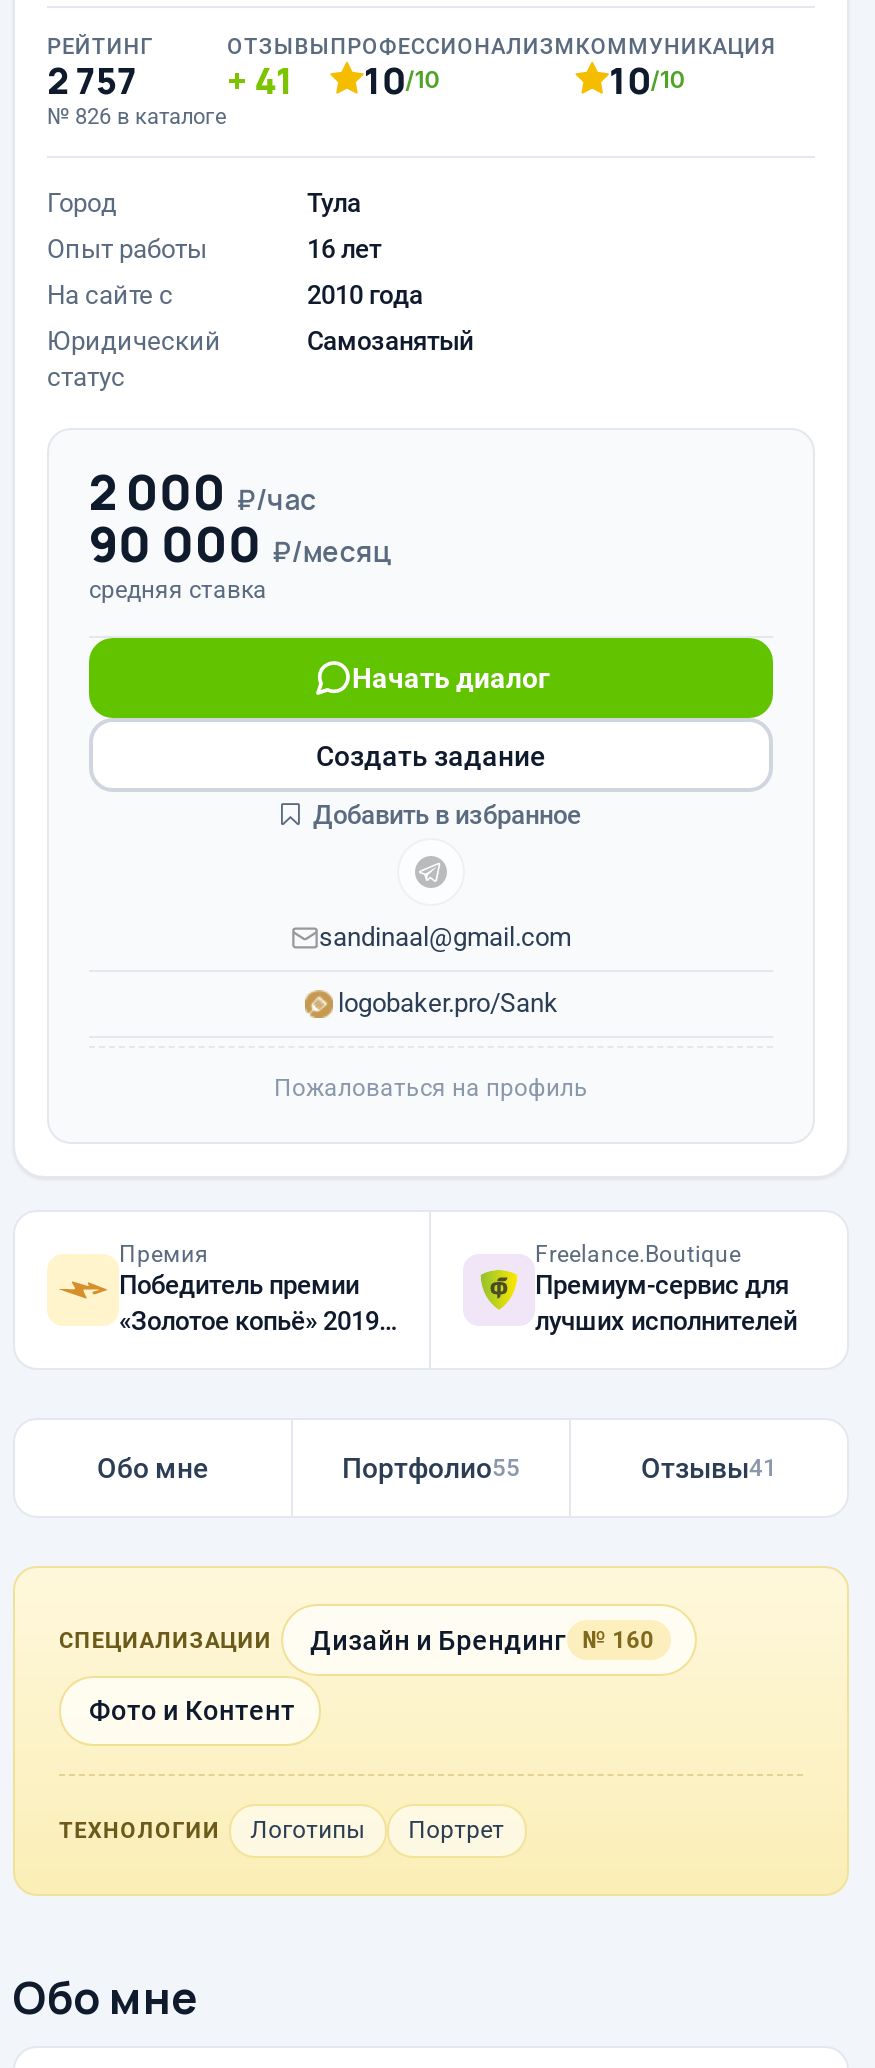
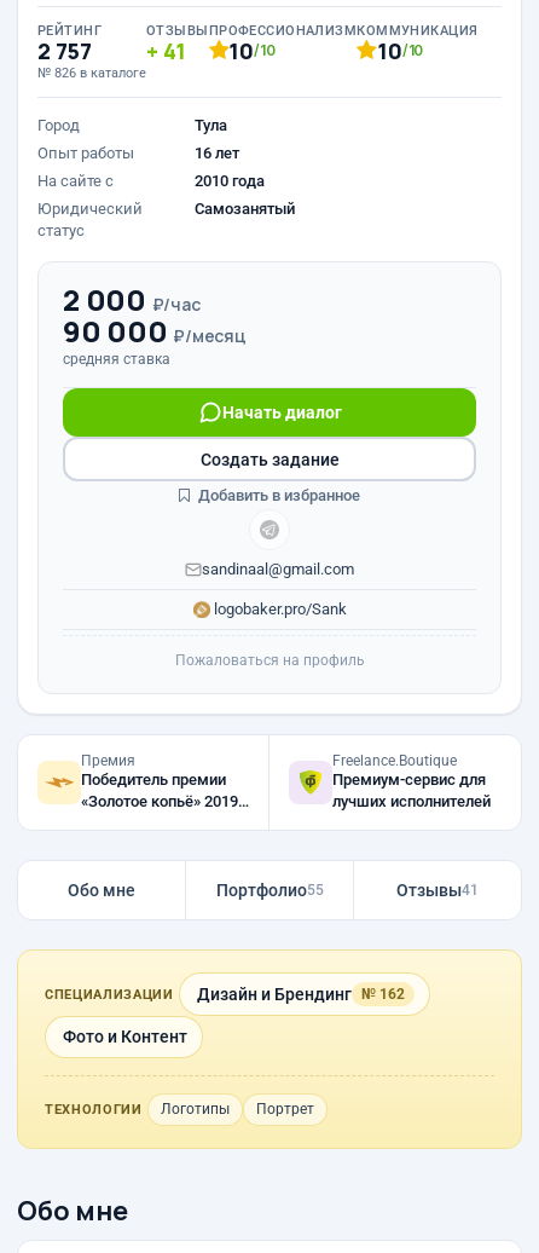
[310,1623,654,1655] Дизайн и Брендинг № 160 -> [197,984,404,1003] Дизайн и Брендинг № 162

